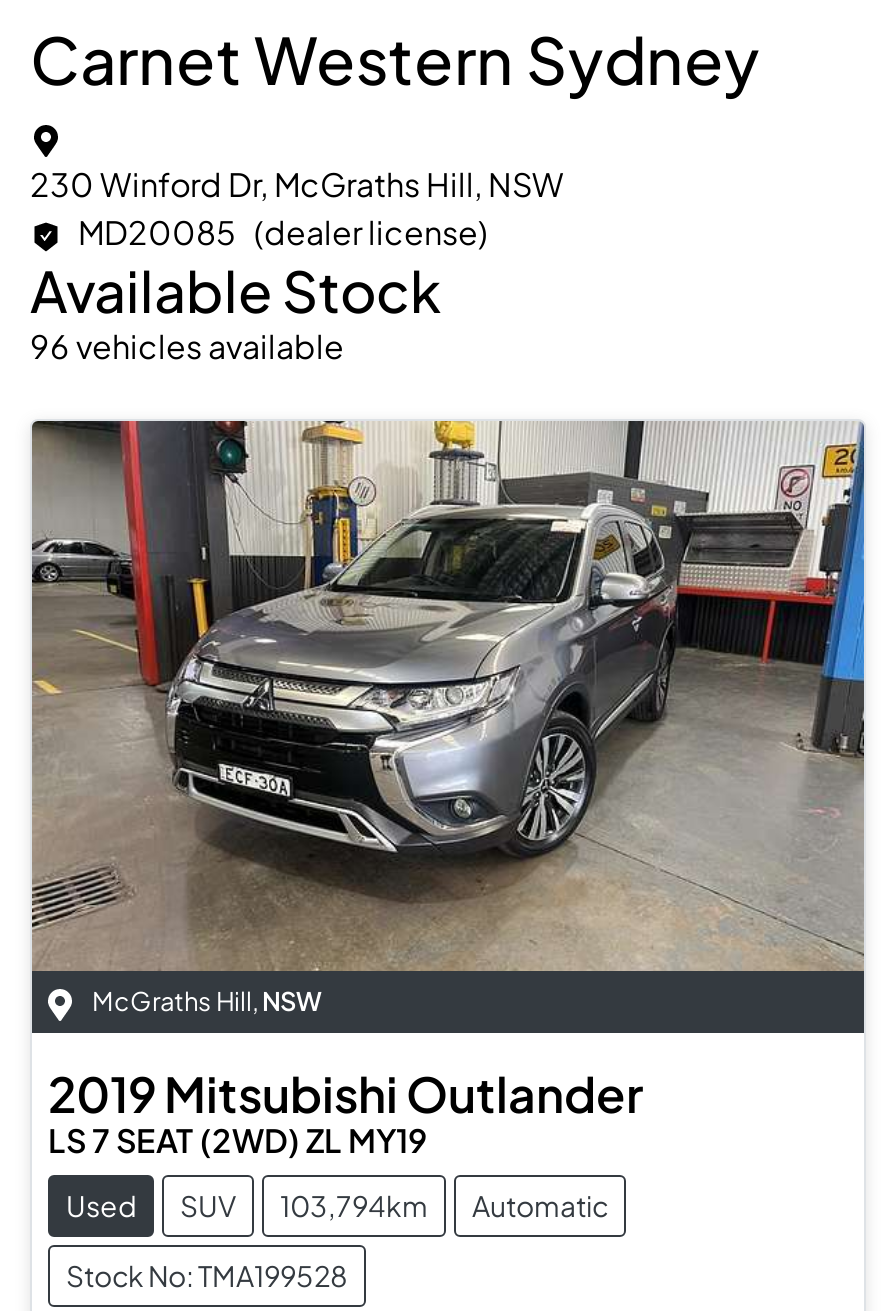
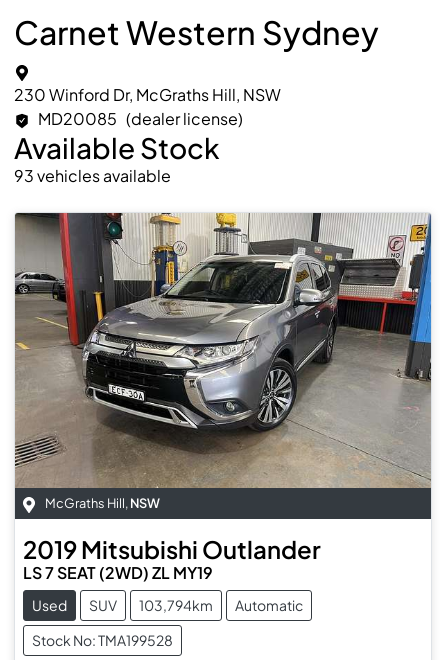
[30,326,344,368] 96 vehicles available -> [14,165,171,186] 93 vehicles available

